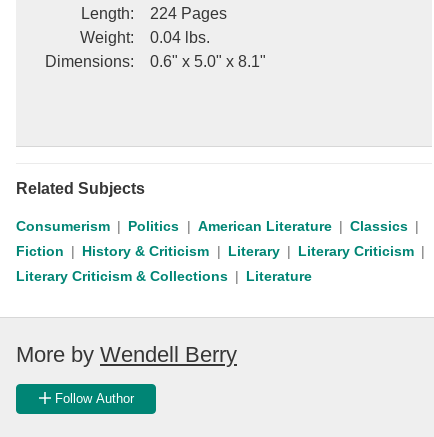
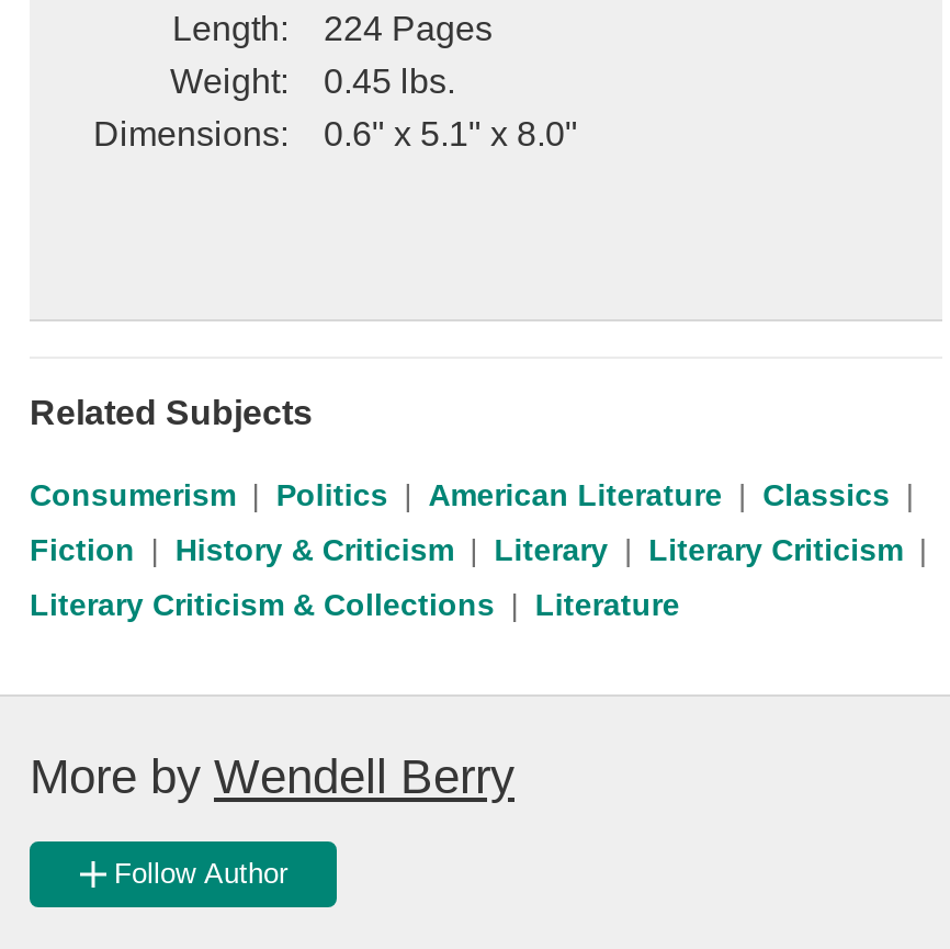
[80,29,210,46] Weight: 0.04 lbs. -> [170,63,455,100] Weight: 0.45 lbs.
[45,53,266,70] Dimensions: 0.6" x 5.0" x 8.1" -> [93,116,578,153] Dimensions: 0.6" x 5.1" x 8.0"

